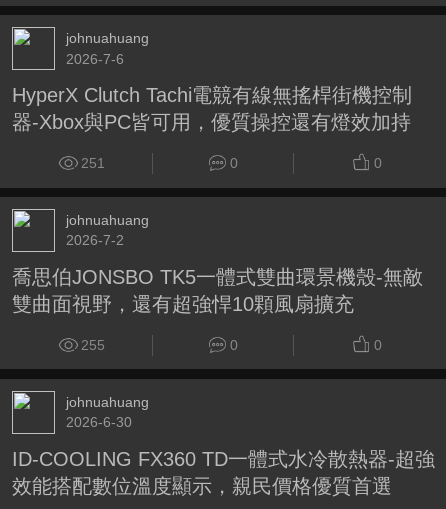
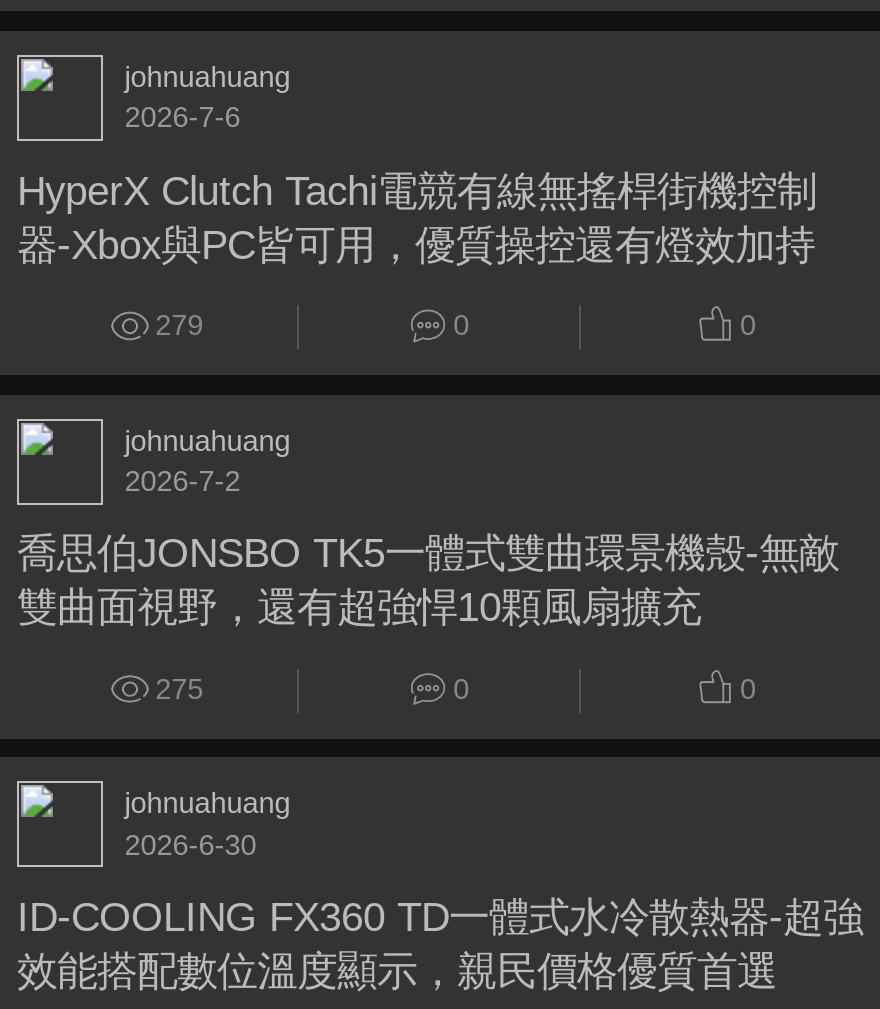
[81,155,105,171] 251 -> [155,310,203,342] 279
[81,337,105,353] 255 -> [155,673,203,705] 275

